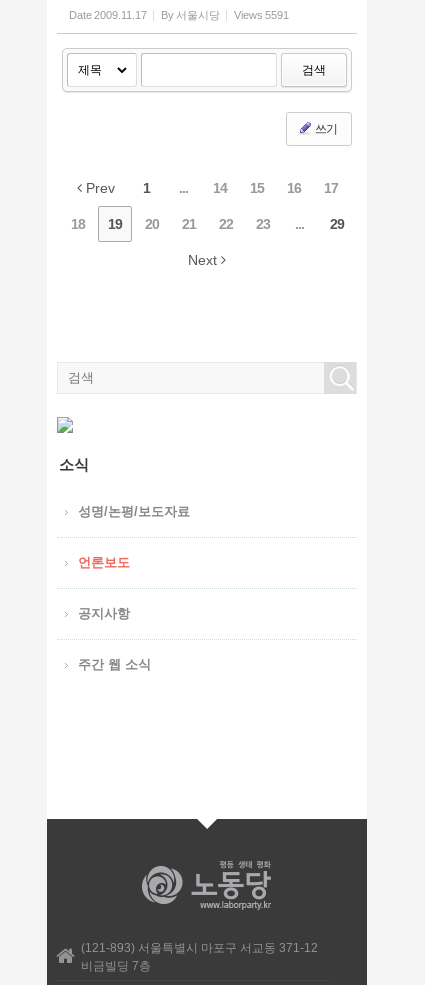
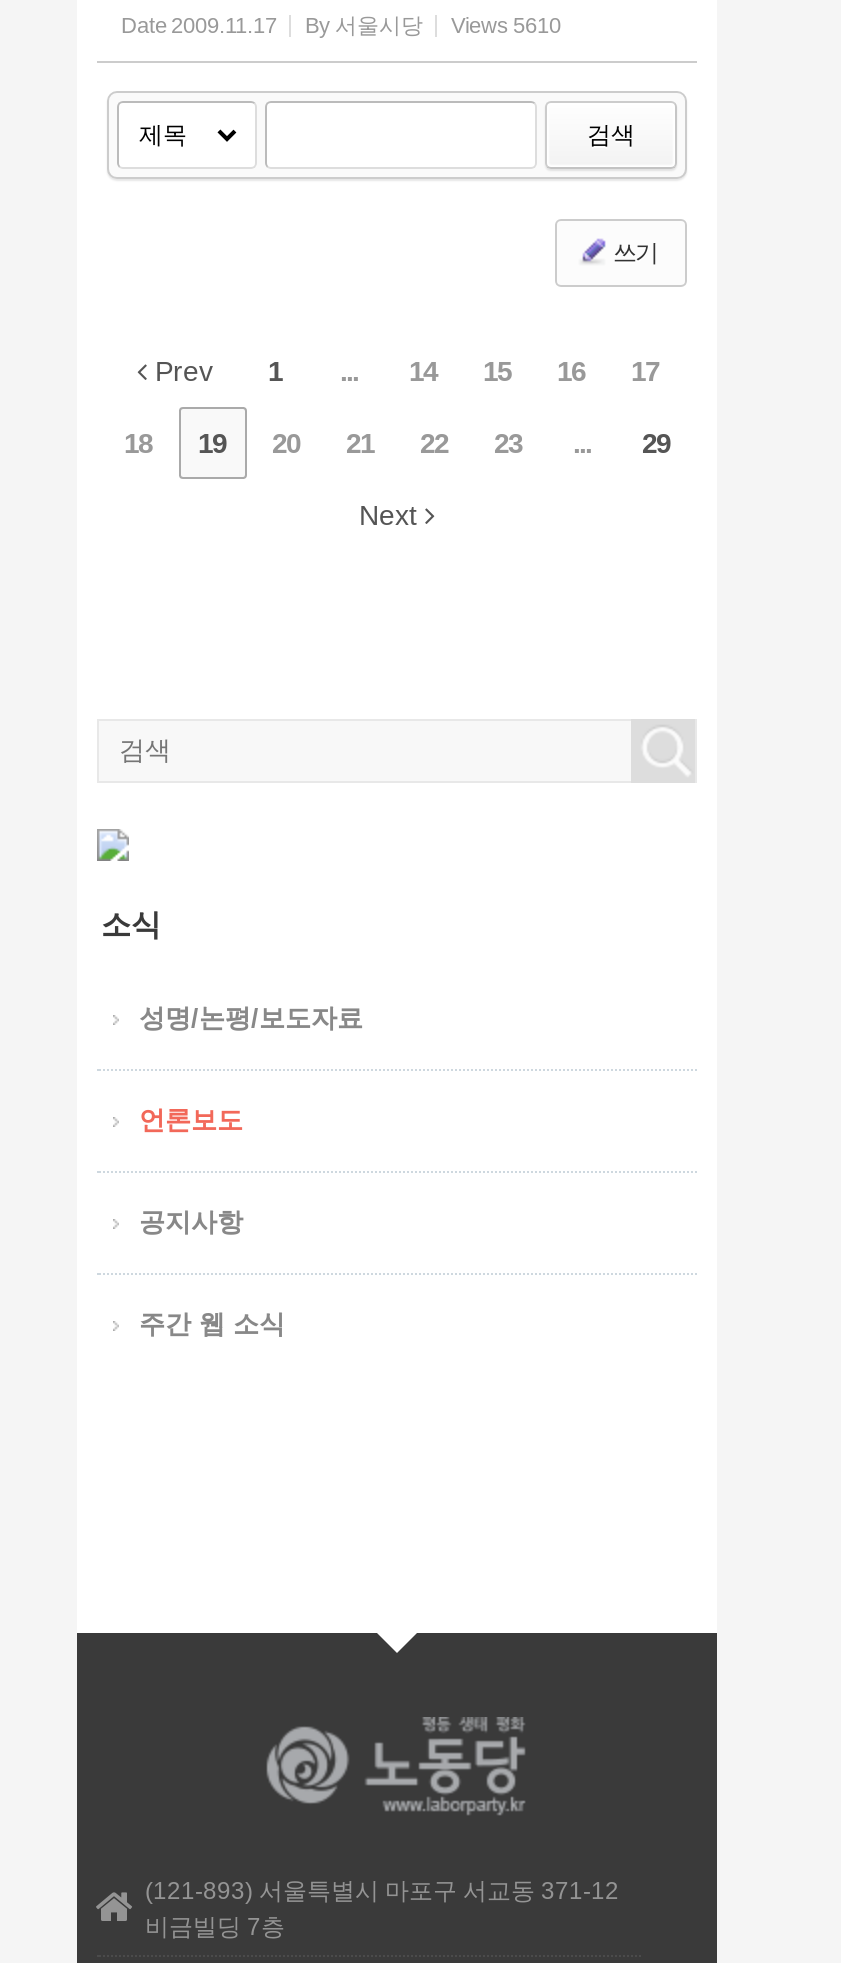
[69,9,289,21] Date 2009.11.17 By 서울시당 Views 5591 -> [121,13,561,37] Date 2009.11.17 By 서울시당 Views 5610

